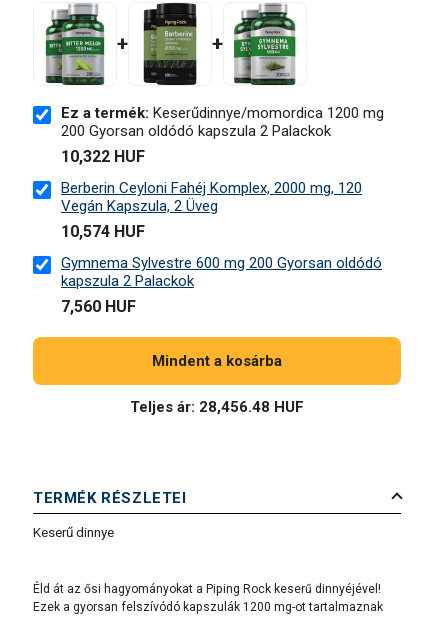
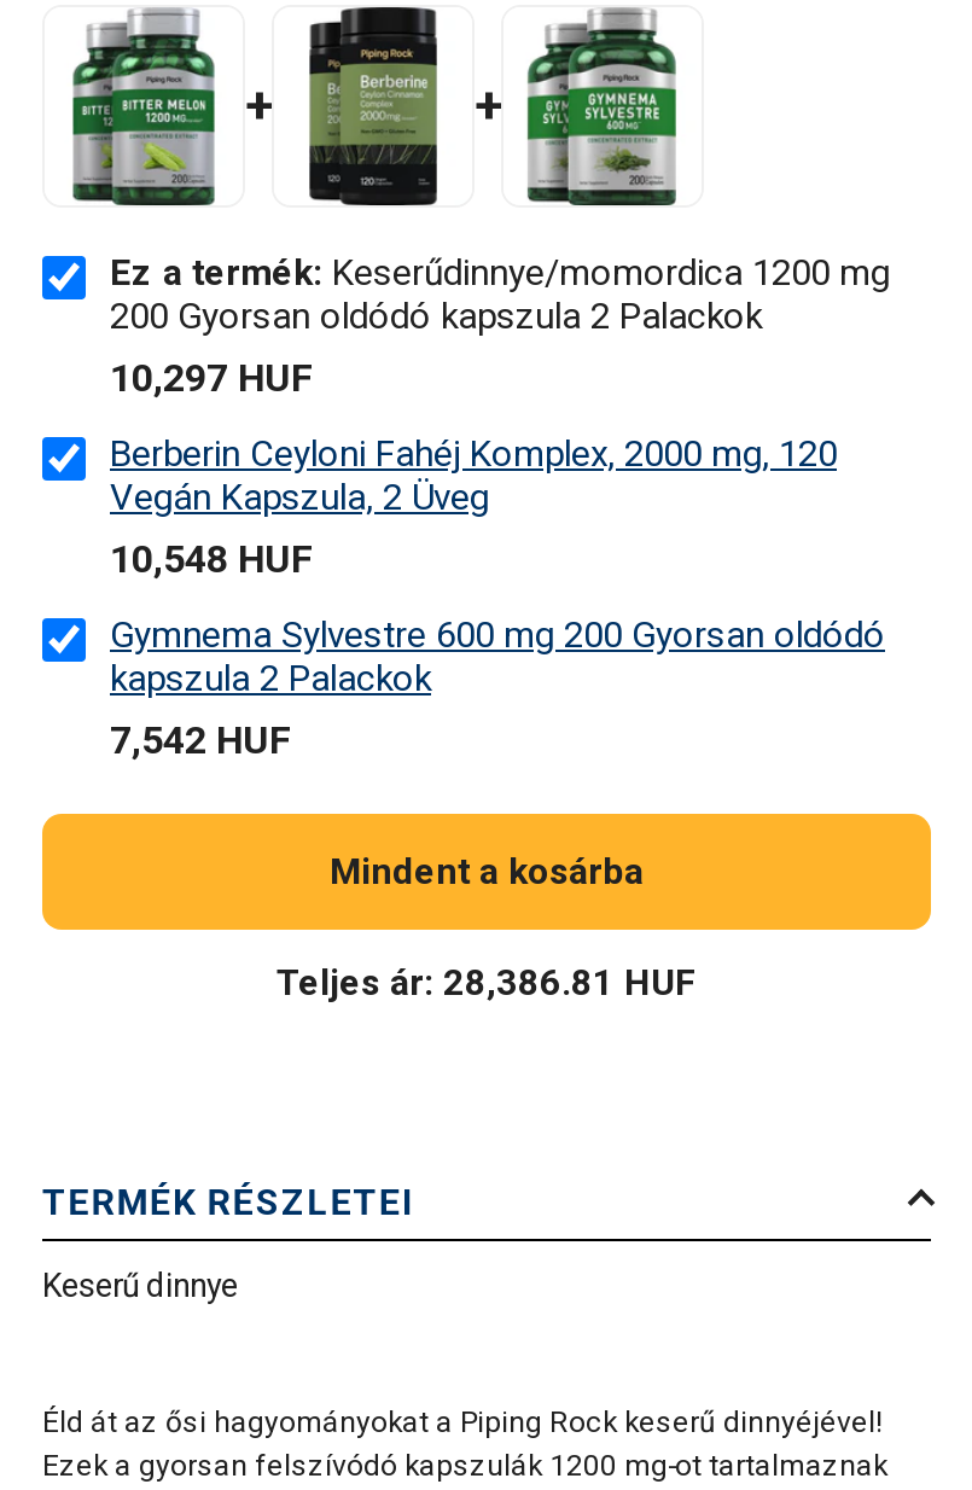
[61,147,145,166] 10,322 HUF -> [110,355,313,401] 10,297 HUF
[61,222,145,241] 10,574 HUF -> [110,536,313,582] 10,548 HUF
[61,297,136,316] 7,560 HUF -> [110,717,291,763] 7,542 HUF
[130,398,304,416] Teljes ár: 28,456.48 HUF -> [277,961,697,1005] Teljes ár: 28,386.81 HUF

